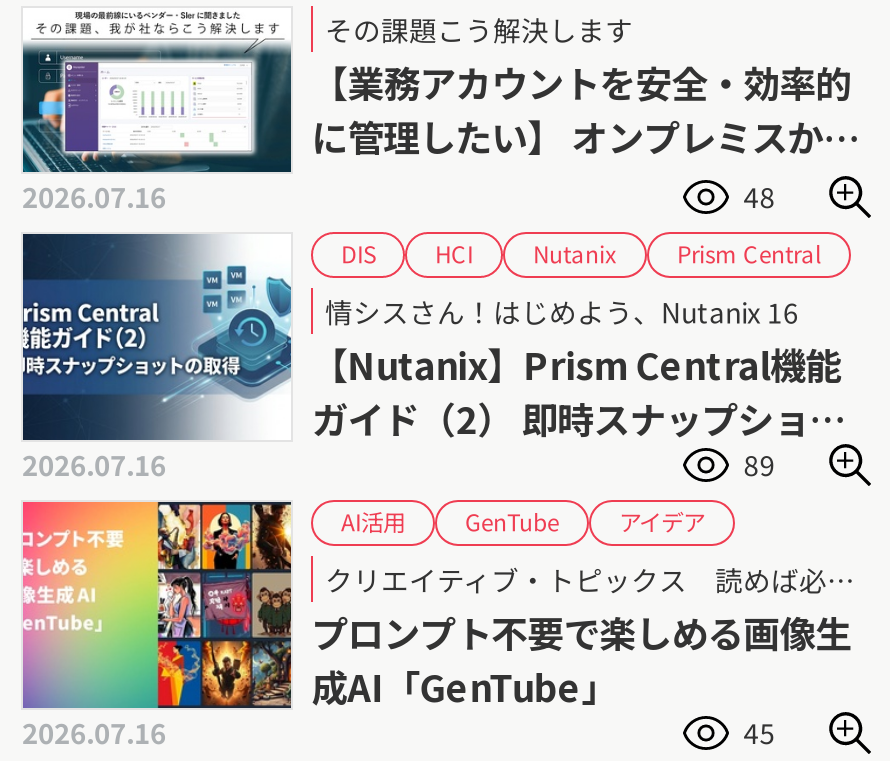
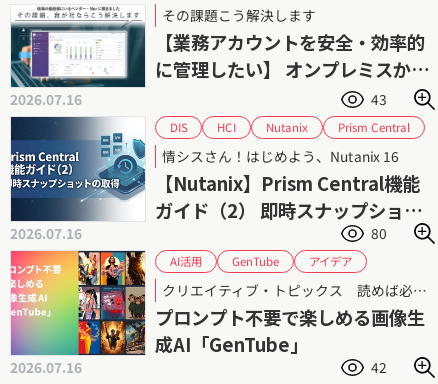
[744,176,776,216] 48 -> [371,89,387,109] 43
[744,444,776,484] 89 -> [371,223,387,243] 80
[744,712,776,752] 45 -> [371,357,387,377] 42

